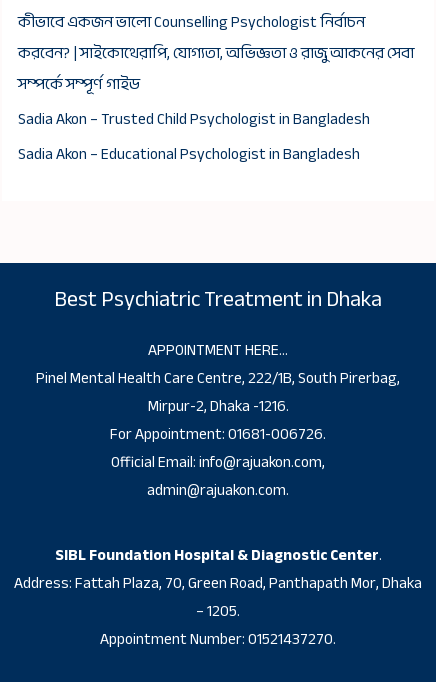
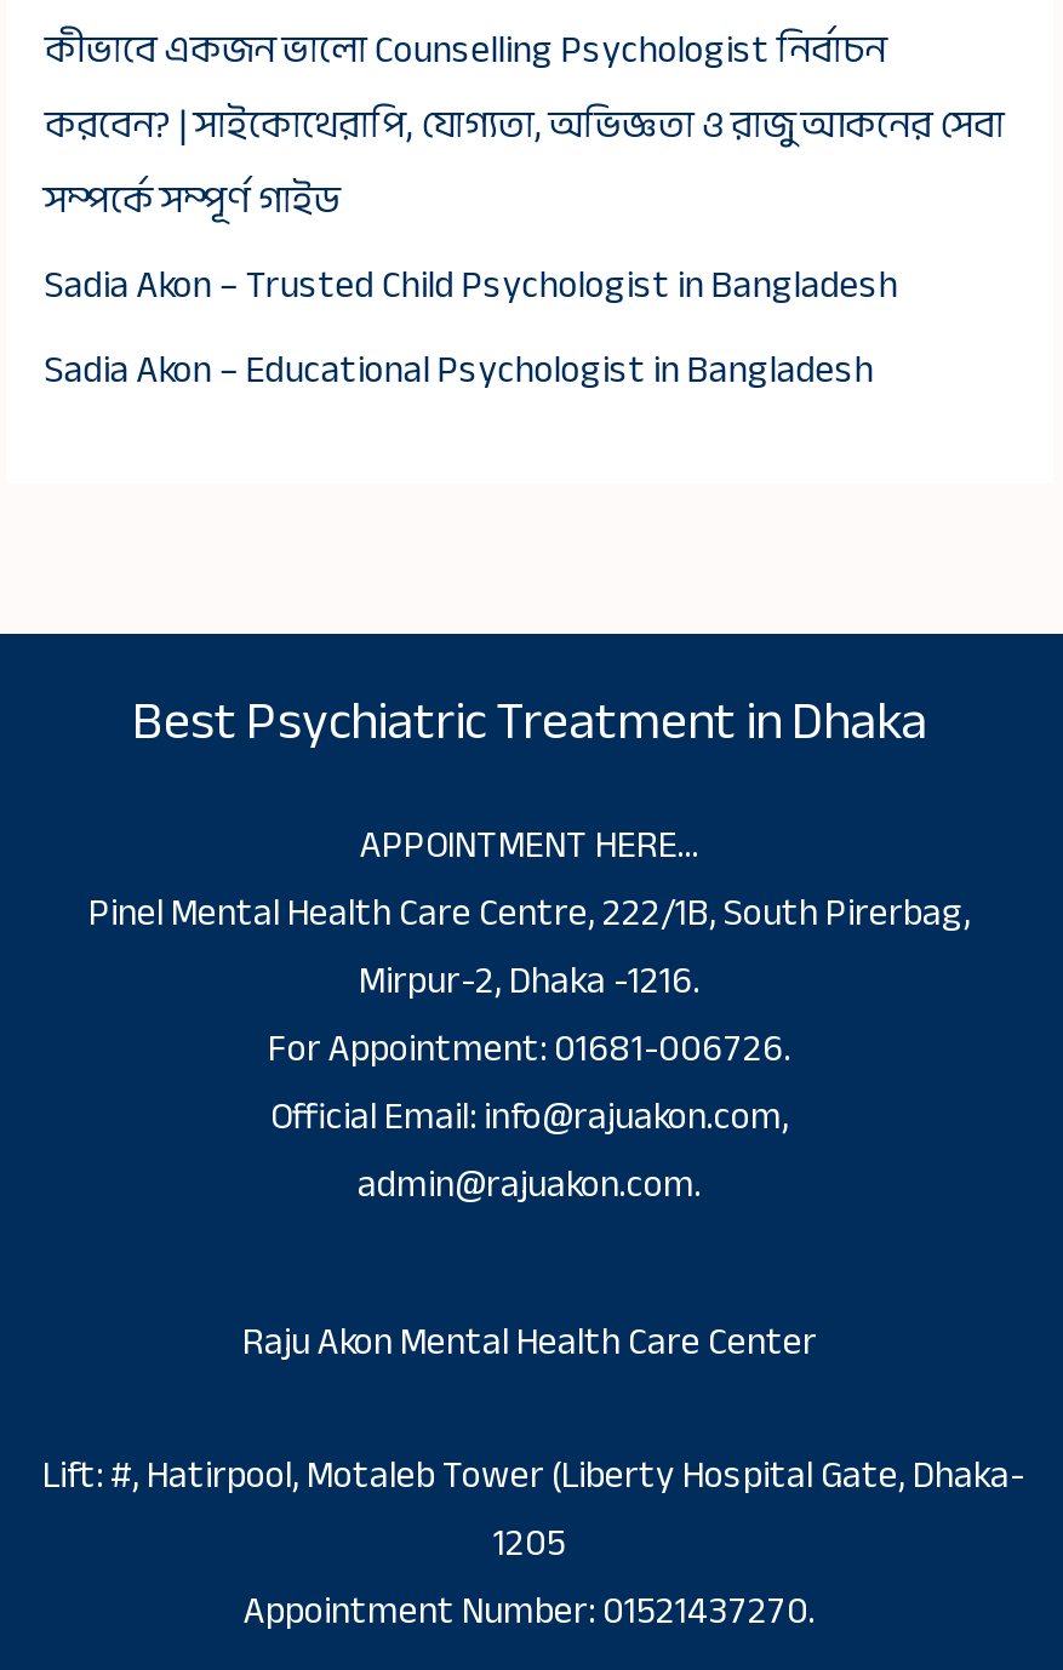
[14,541,422,626] SIBL Foundation Hospital & Diagnostic Center. | Address: Fattah Plaza, 70, Green Road, Panthapath Mor, Dhaka | – 1205. -> [35,1308,1024,1580] Raju Akon Mental Health Care Center | Lift: #, Hatirpool, Motaleb Tower (Liberty Hospital Gate, Dhaka- | 1205

